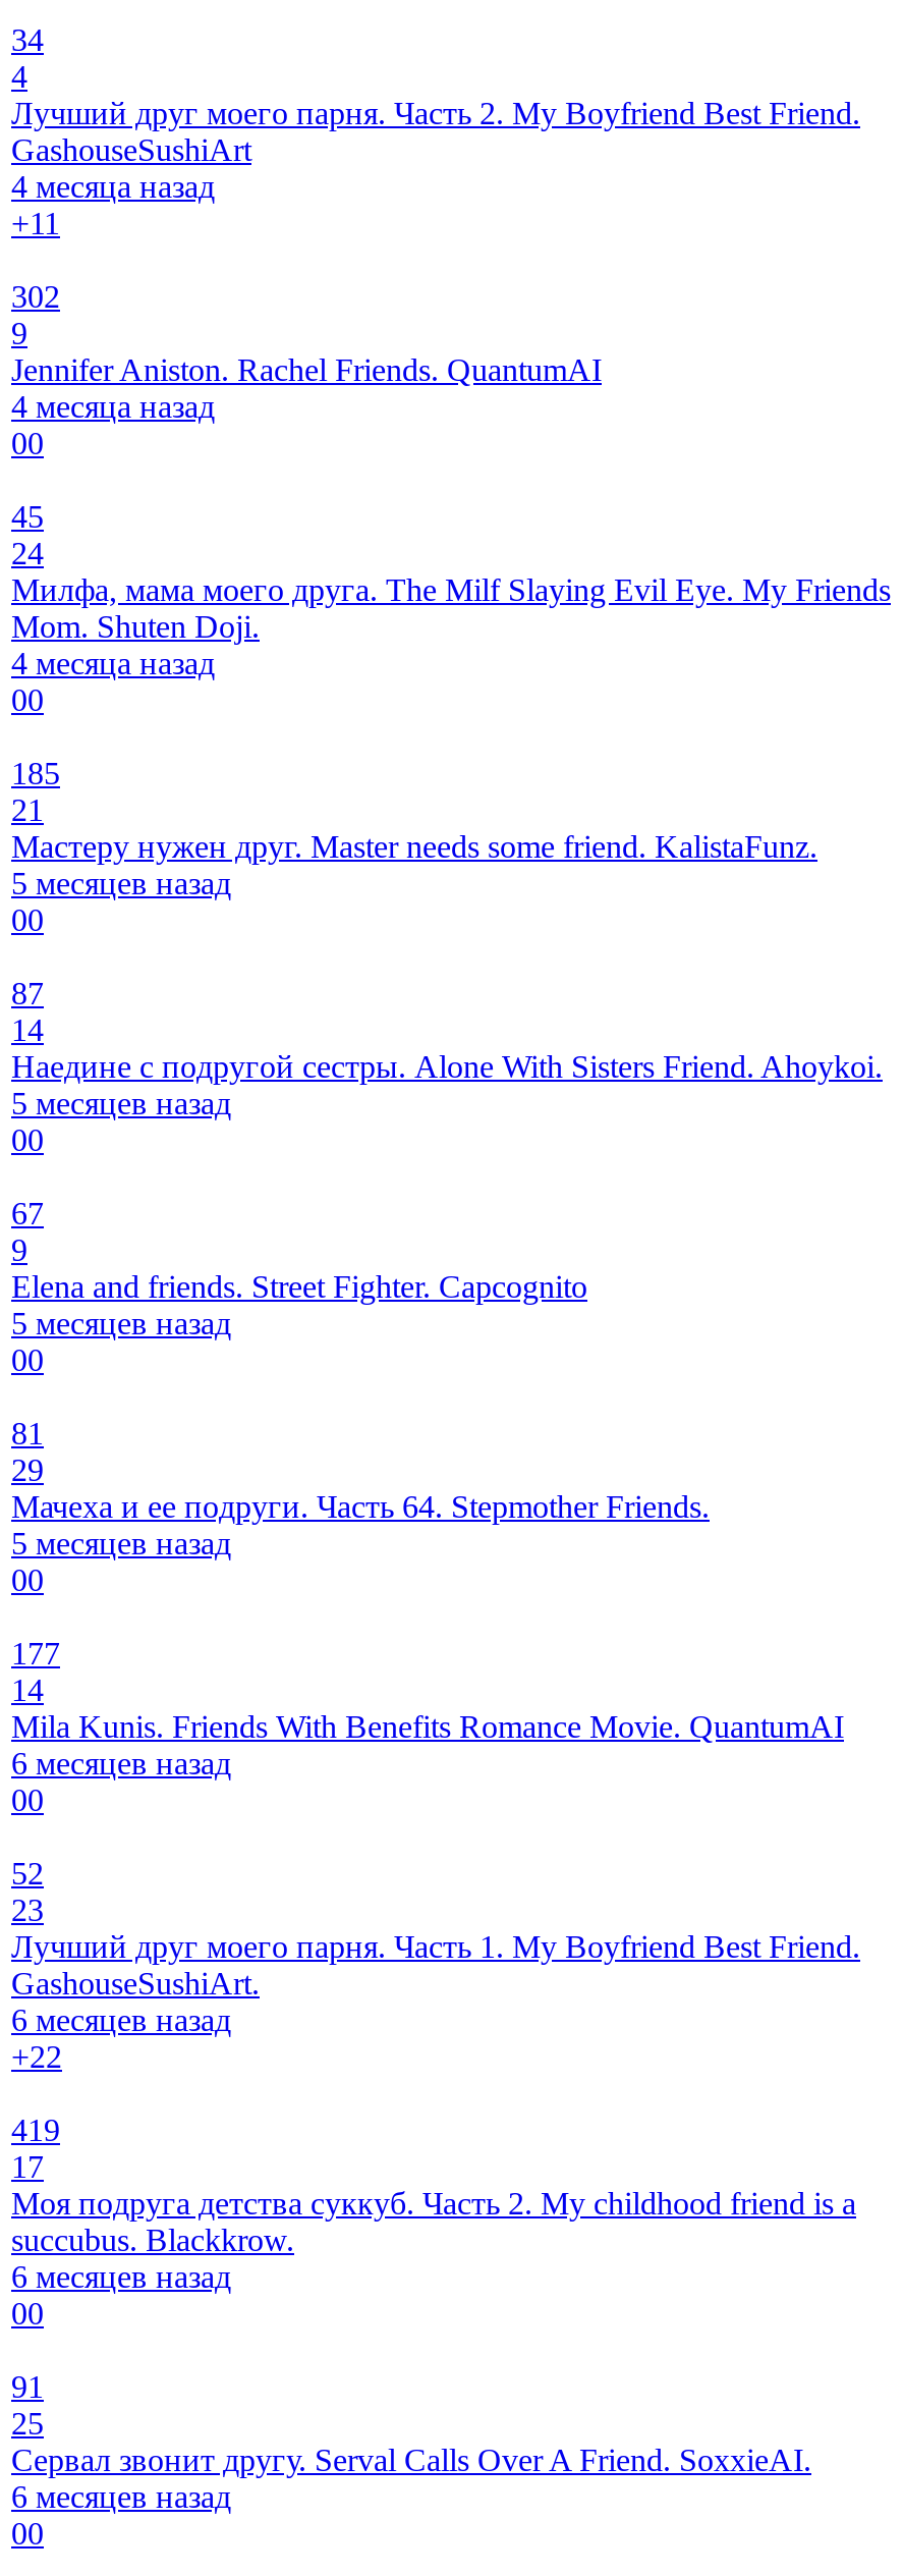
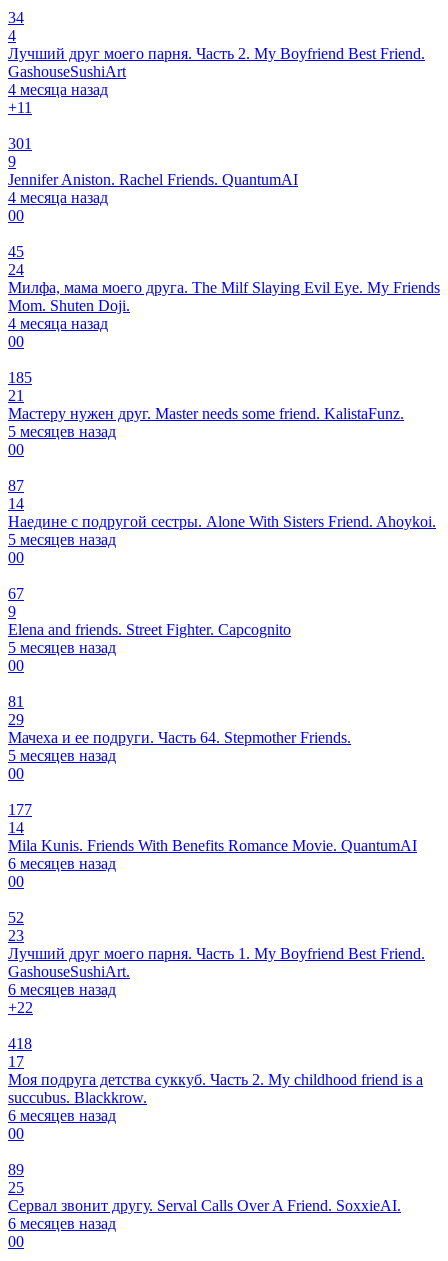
[11,279,60,314] 302 -> [8,135,32,152] 301
[11,2113,60,2148] 419 -> [8,1035,32,1052] 418
[11,2370,44,2404] 91 -> [8,1161,24,1178] 89

